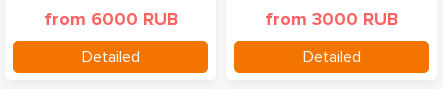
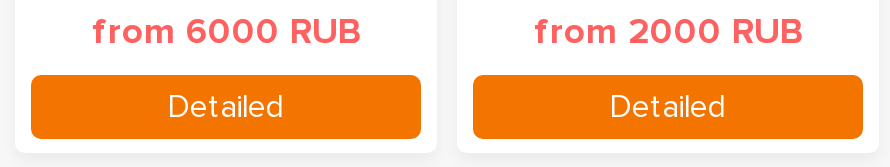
[265,8,398,30] from 3000 RUB -> [534,9,802,53] from 2000 RUB

